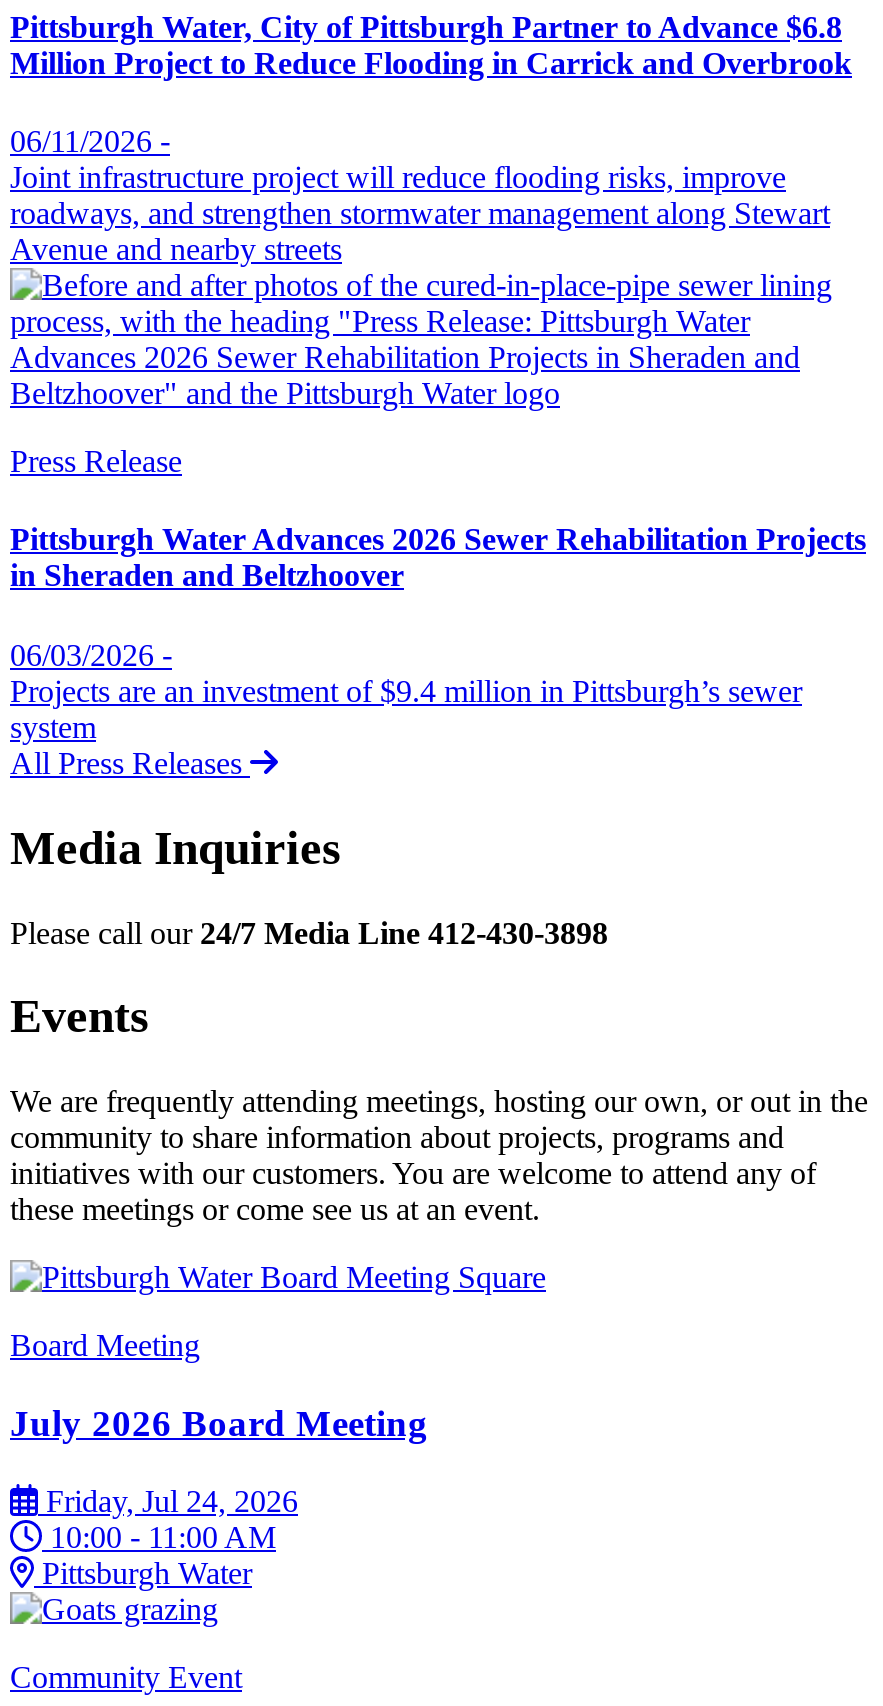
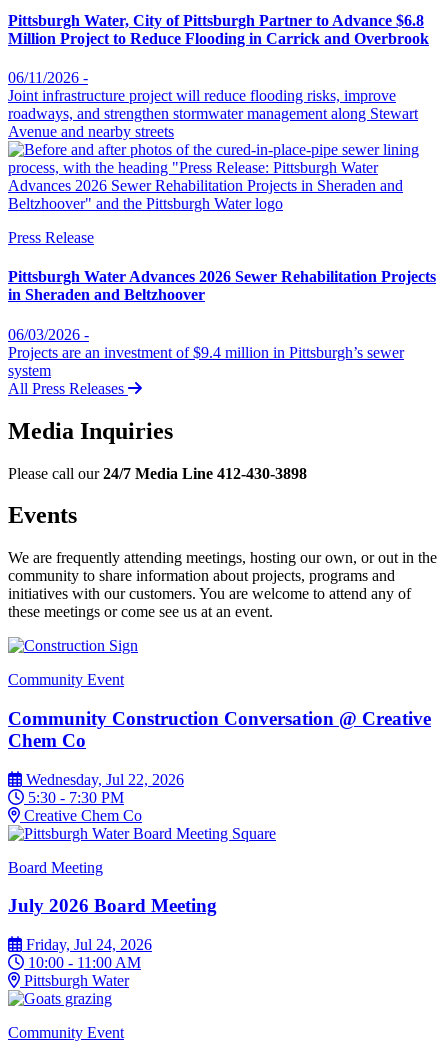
none -> [8,671,431,824] Community Event | Community Construction Conversation @ Creative | Chem Co | Wednesday, Jul 22, 2026 | 5:30 - 7:30 PM | Creative Chem Co

